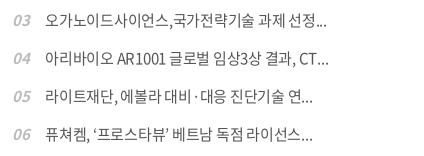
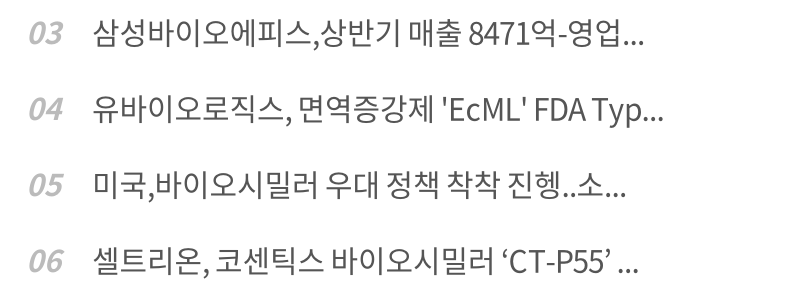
[45,9,327,31] 오가노이드사이언스,국가전략기술 과제 선정... -> [92,10,644,54] 삼성바이오에피스,상반기 매출 8471억-영업...
[45,47,328,69] 아리바이오 AR1001 글로벌 임상3상 결과, CT... -> [92,86,664,130] 유바이오로직스, 면역증강제 'EcML' FDA Typ...
[45,85,312,107] 라이트재단, 에볼라 대비·대응 진단기술 연... -> [92,162,626,206] 미국,바이오시밀러 우대 정책 착착 진헹..소...
[45,123,312,145] 퓨쳐켐, ‘프로스타뷰’ 베트남 독점 라이선스... -> [92,238,639,282] 셀트리온, 코센틱스 바이오시밀러 ‘CT-P55’ ...

